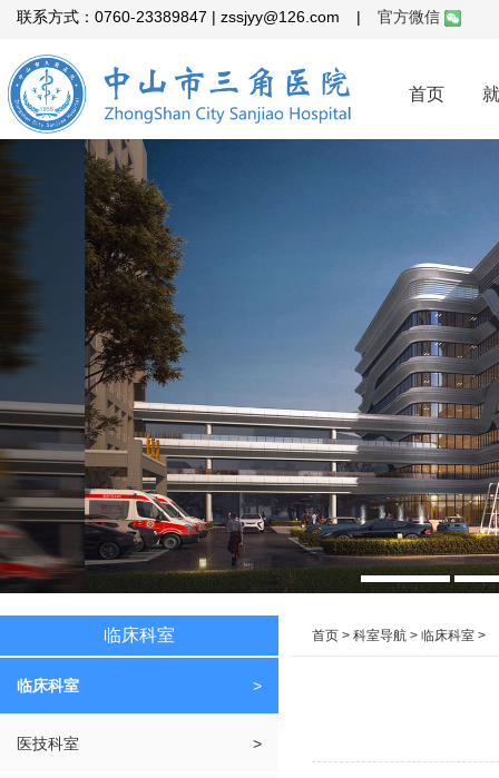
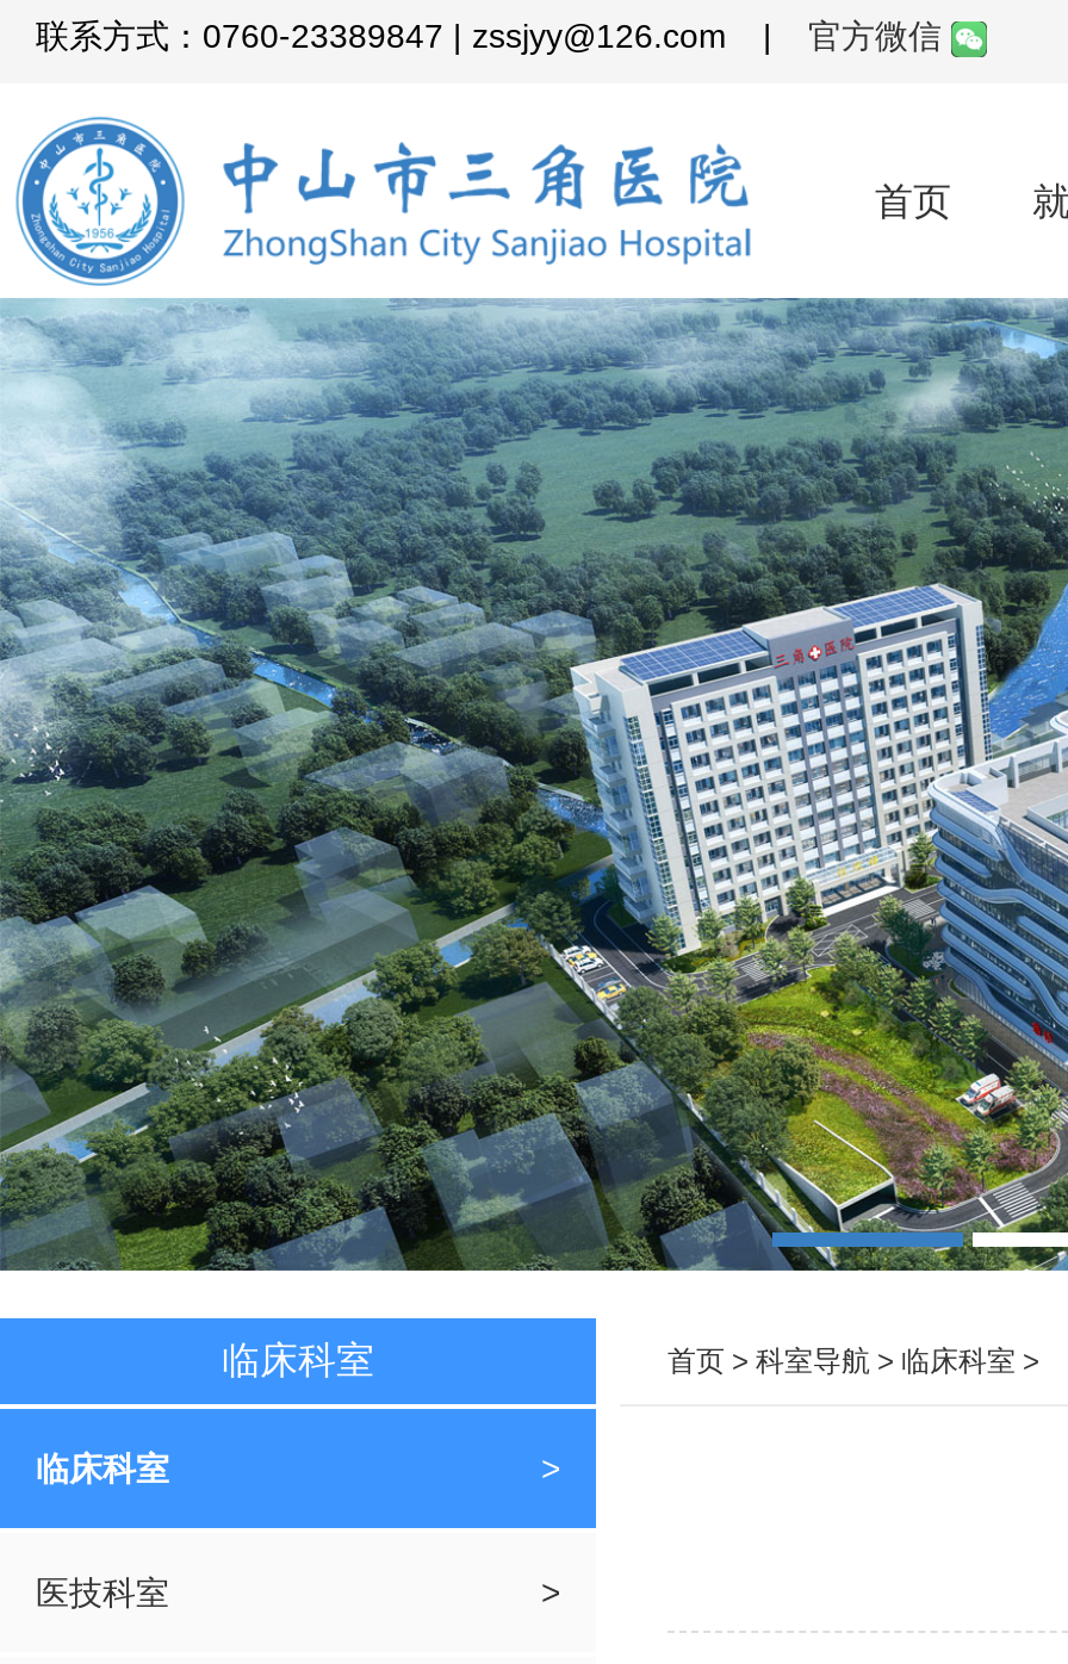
[3,138,496,594] [image] -> [7,298,1061,1273] [image]

